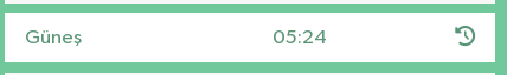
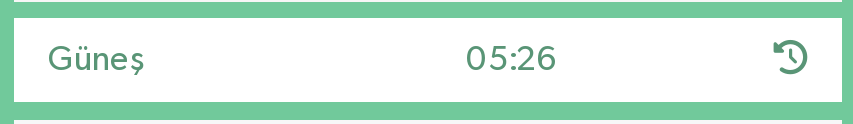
[272,28,326,48] 05:24 -> [466,44,556,78] 05:26

